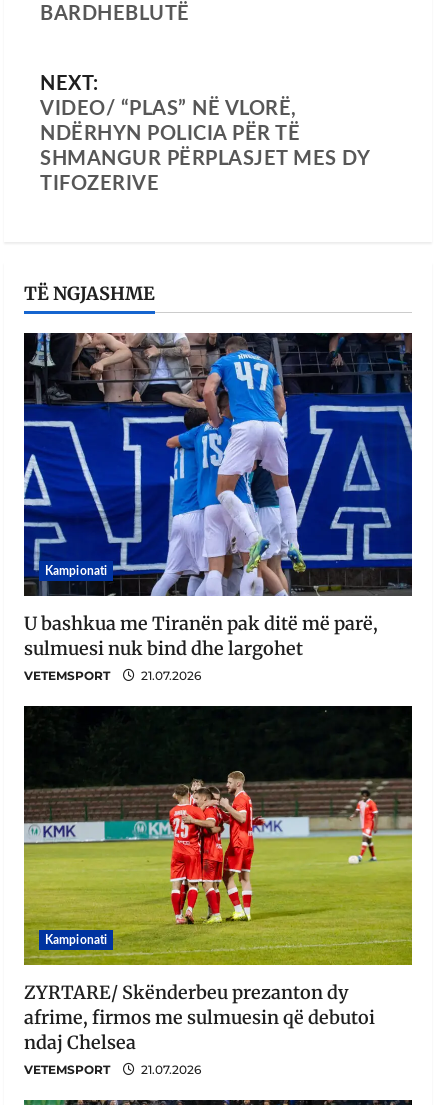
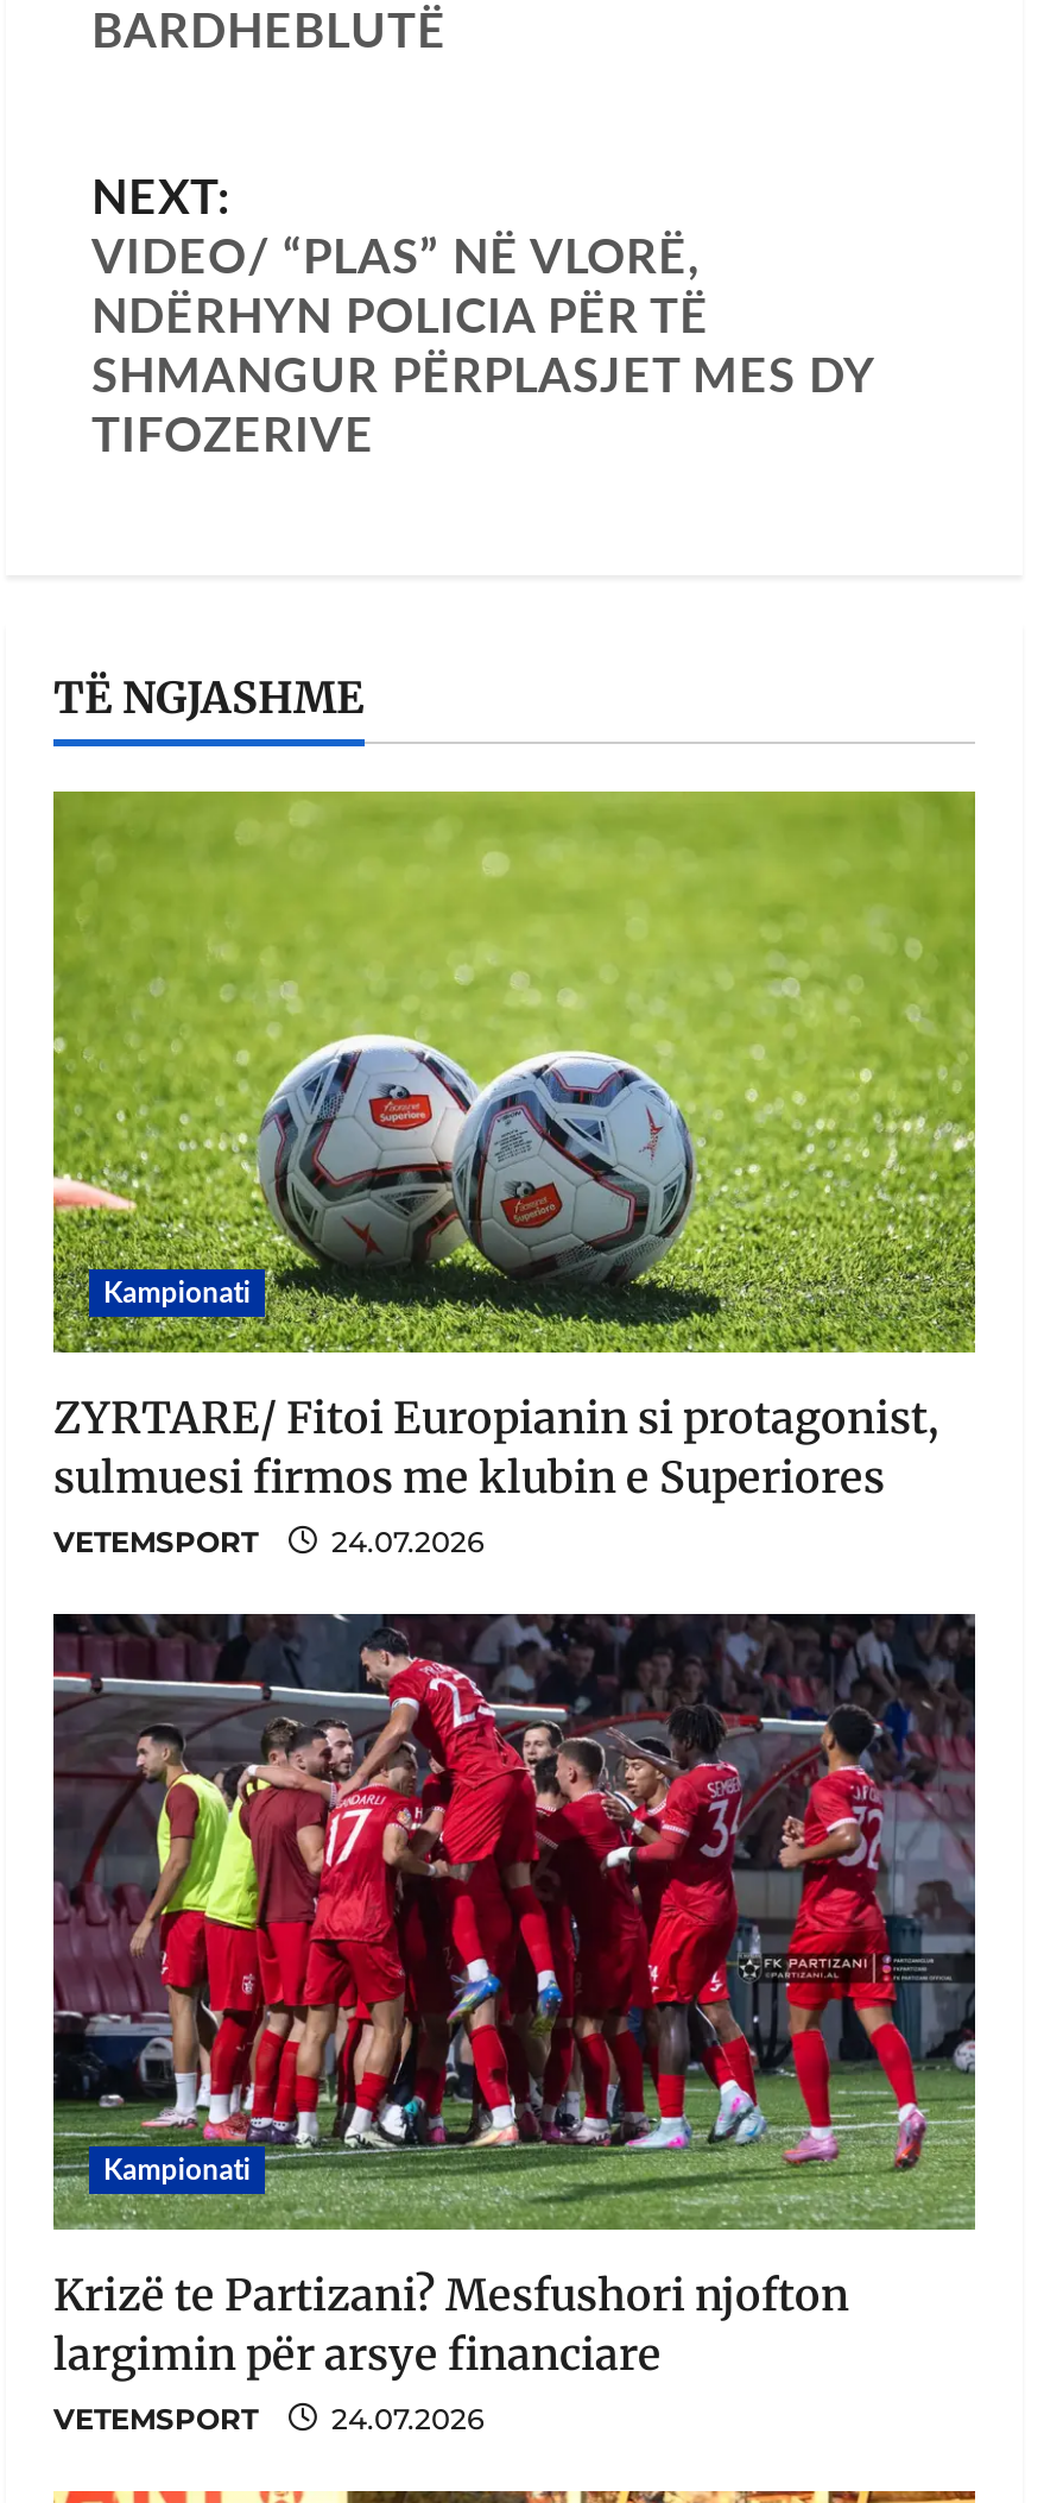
[23,332,413,660] [image] | U bashkua me Tiranën pak ditë më parë, | sulmuesi nuk bind dhe largohet -> [51,789,977,1505] [image] | ZYRTARE/ Fitoi Europianin si protagonist, | sulmuesi firmos me klubin e Superiores
[24,668,201,683] VETEMSPORT 21.07.2026 -> [53,1524,483,1560] VETEMSPORT 24.07.2026
[23,706,413,1054] [image] | ZYRTARE/ Skënderbeu prezanton dy | afrime, firmos me sulmuesin që debutoi | ndaj Chelsea -> [51,1614,977,2382] [image] | Krizë te Partizani? Mesfushori njofton | largimin për arsye financiare
[24,1062,201,1077] VETEMSPORT 21.07.2026 -> [53,2402,483,2437] VETEMSPORT 24.07.2026

